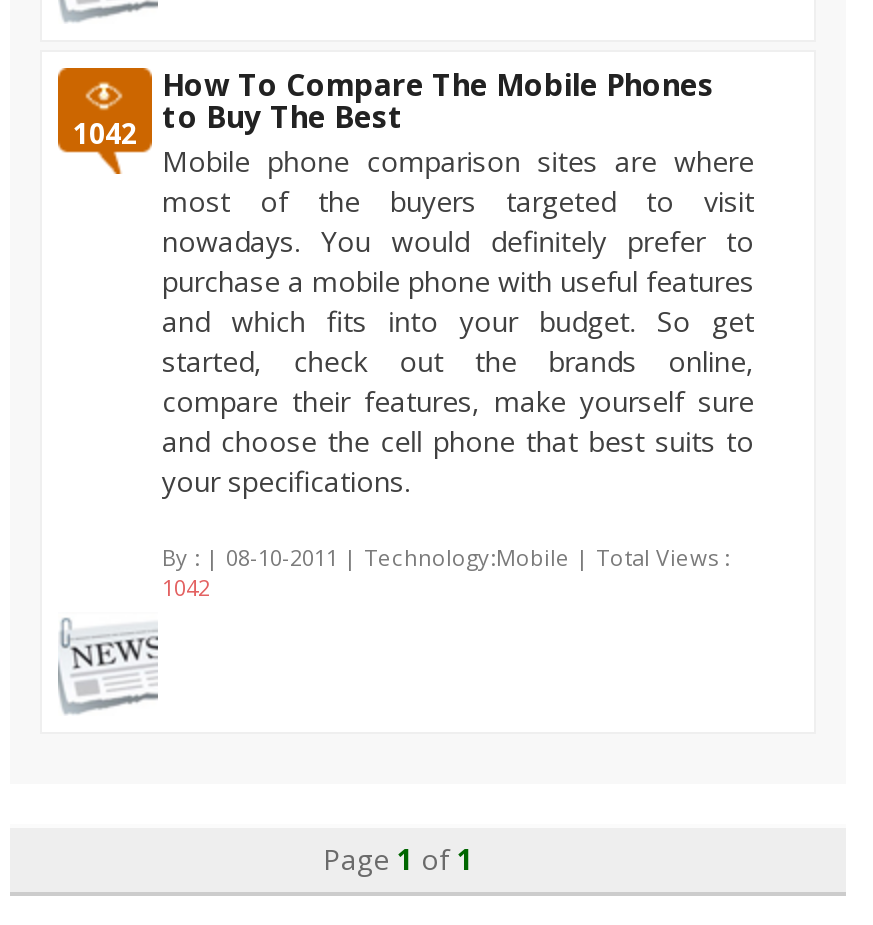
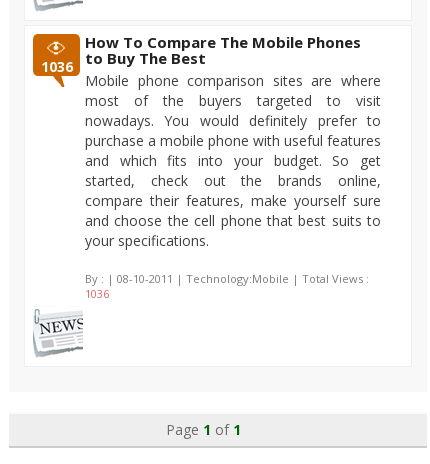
[73,96,404,152] 1042 to Buy The Best -> [40,48,206,76] 1036 to Buy The Best
[162,572,210,602] 1042 -> [85,286,109,301] 1036

